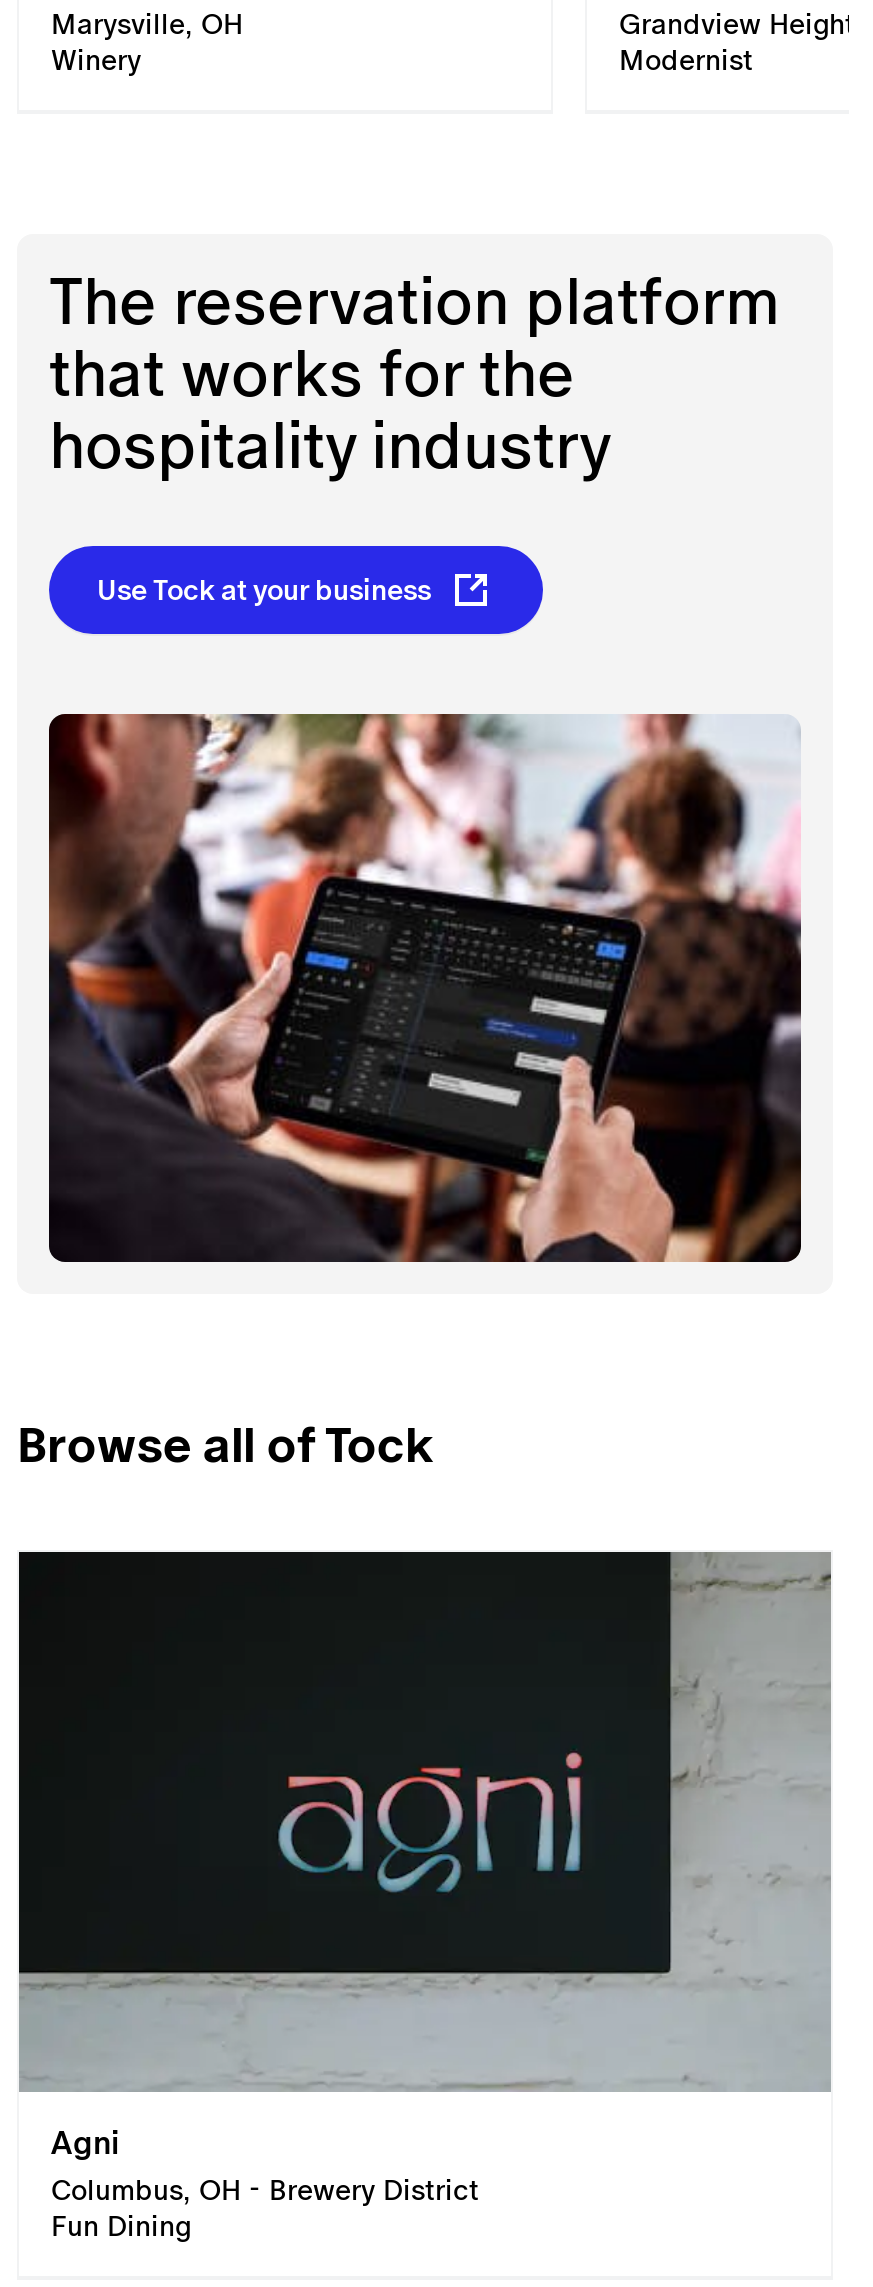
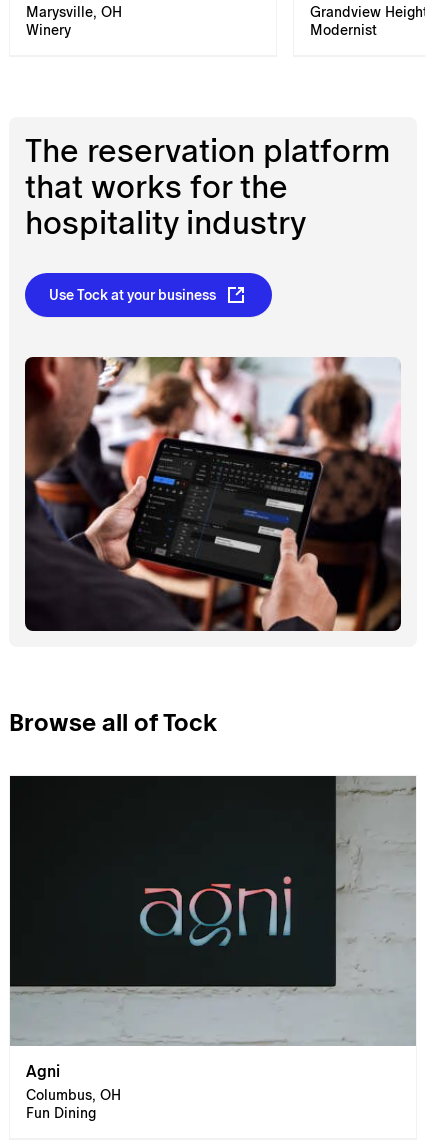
[51,2175,479,2207] Columbus, OH - Brewery District -> [26,1087,121,1103] Columbus, OH

